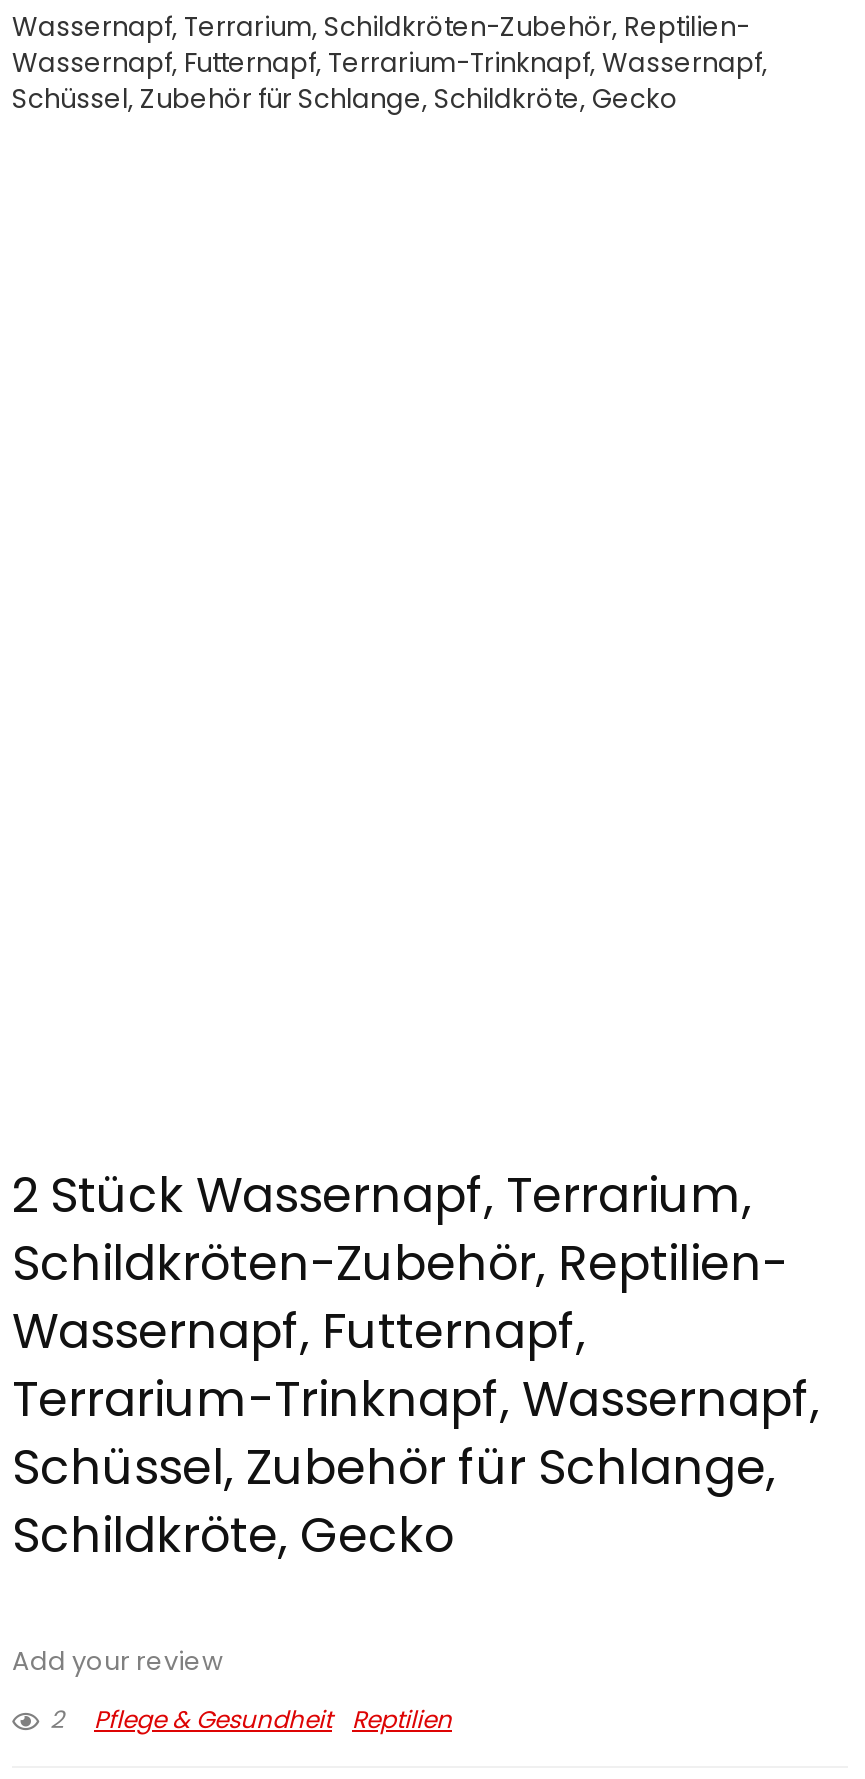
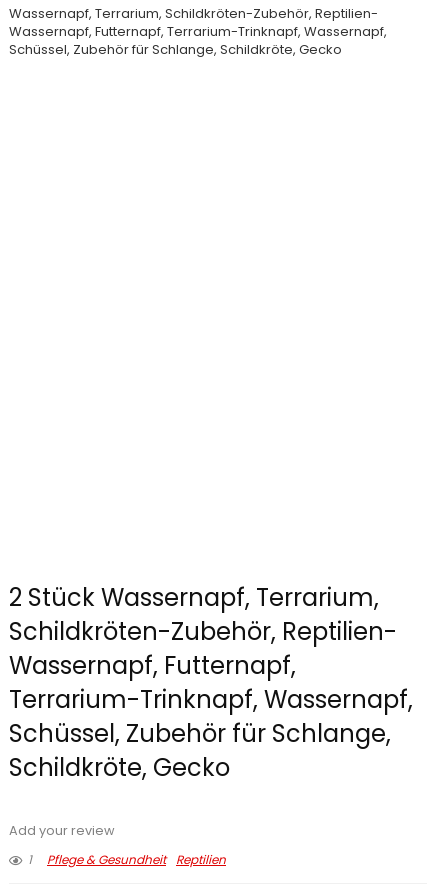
[50,1703,452,1737] 2 Pflege & Gesundheit Reptilien -> [28,851,226,868] 1 Pflege & Gesundheit Reptilien

